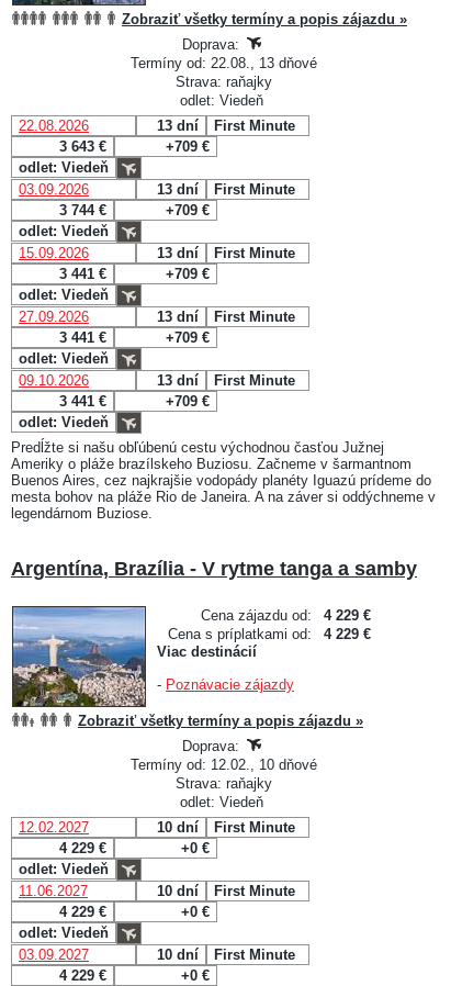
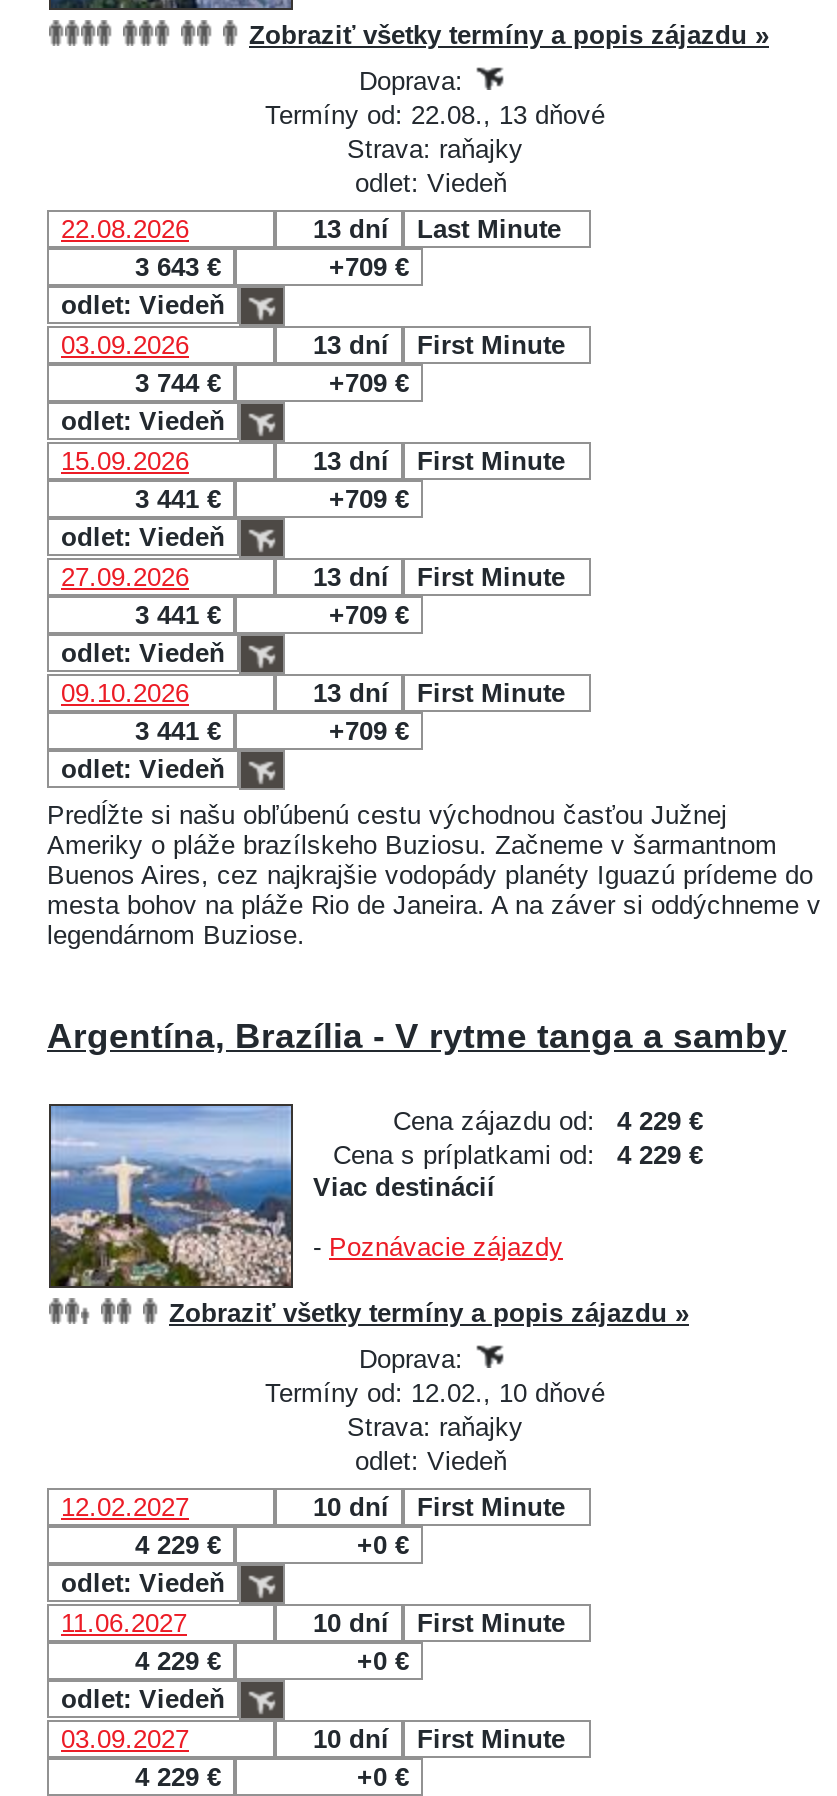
[214,117,295,134] First Minute -> [417,213,561,243] Last Minute

